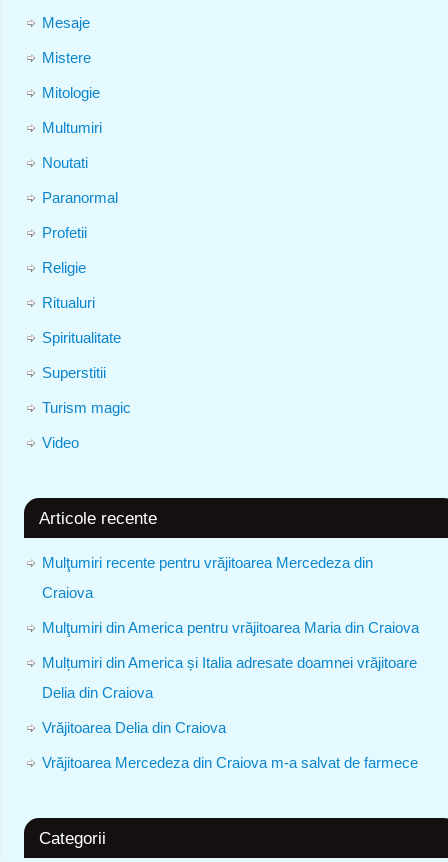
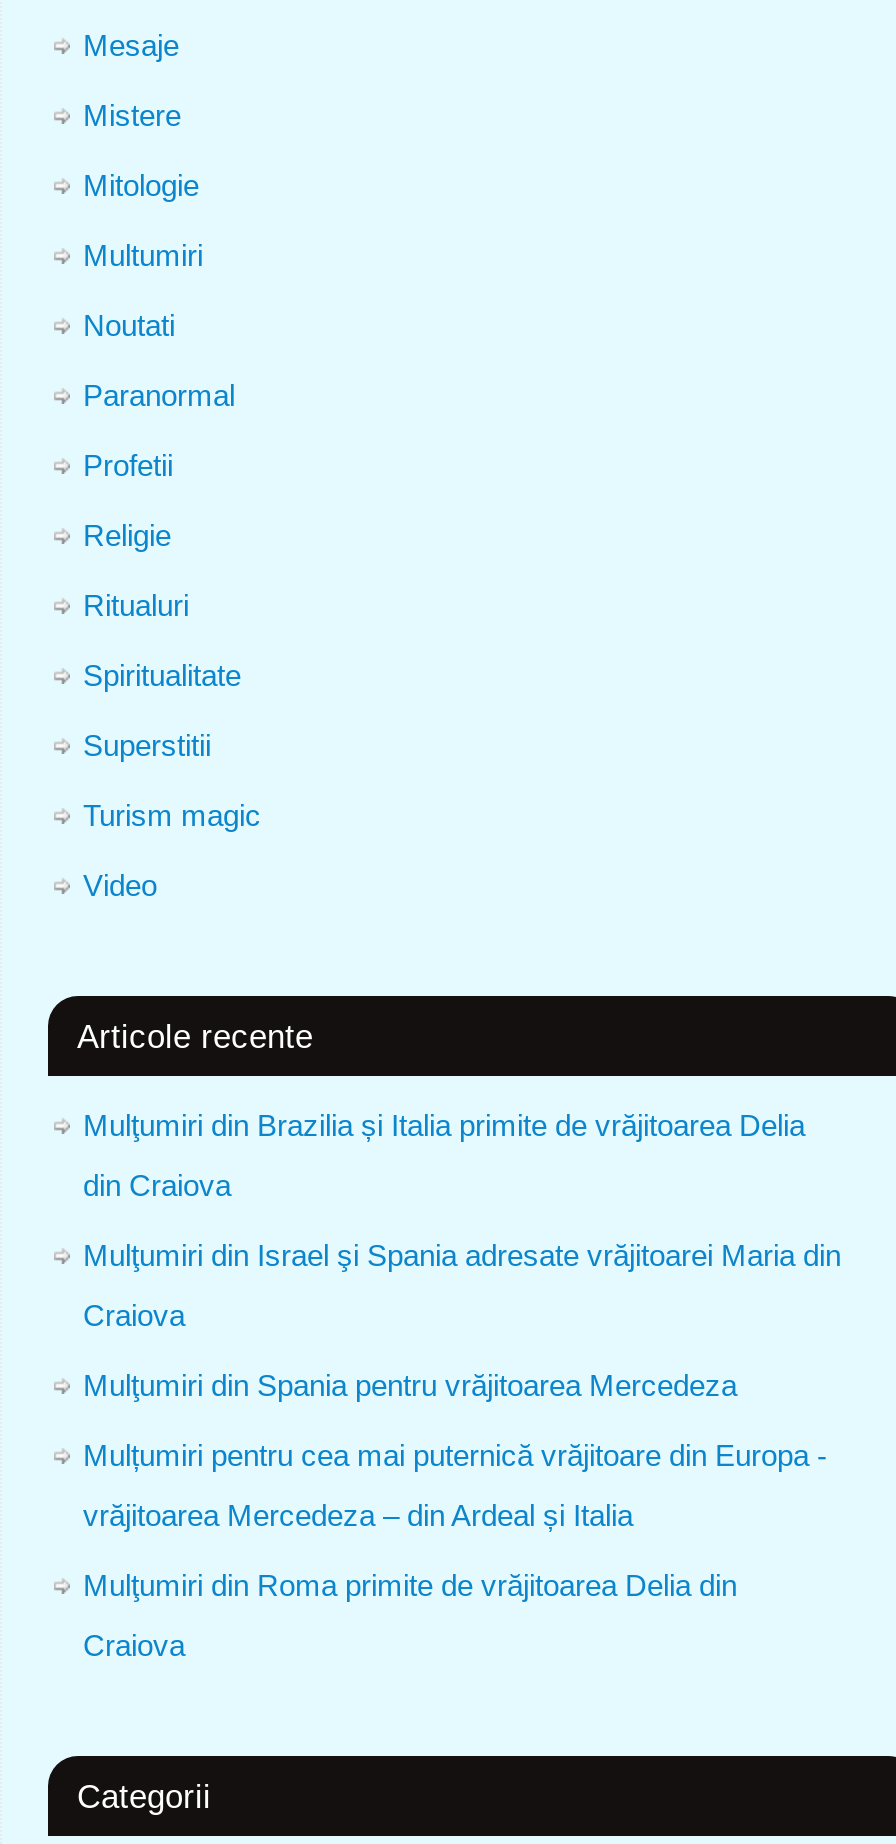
[41,554,372,571] Mulţumiri recente pentru vrăjitoarea Mercedeza din -> [83,1107,841,1271] Mulţumiri din Brazilia și Italia primite de vrăjitoarea Delia | din Craiova | Mulţumiri din Israel şi Spania adresate vrăjitoarei Maria din
[41,619,418,636] Mulţumiri din America pentru vrăjitoarea Maria din Craiova -> [83,1367,737,1401] Mulţumiri din Spania pentru vrăjitoarea Mercedeza
[41,654,416,671] Mulțumiri din America și Italia adresate doamnei vrăjitoare -> [83,1437,827,1471] Mulțumiri pentru cea mai puternică vrăjitoare din Europa -
[41,684,152,701] Delia din Craiova -> [83,1497,633,1531] vrăjitoarea Mercedeza – din Ardeal și Italia
[41,719,225,736] Vrăjitoarea Delia din Craiova -> [83,1567,737,1601] Mulţumiri din Roma primite de vrăjitoarea Delia din
[41,754,417,771] Vrăjitoarea Mercedeza din Craiova m-a salvat de farmece -> [83,1627,185,1661] Craiova

